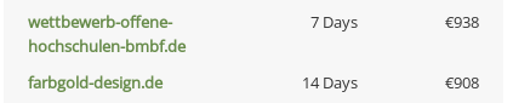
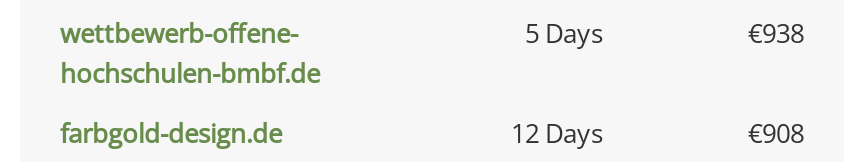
[310,10,357,32] 7 Days -> [525,14,603,50] 5 Days
[301,71,357,93] 14 Days -> [511,114,603,150] 12 Days

